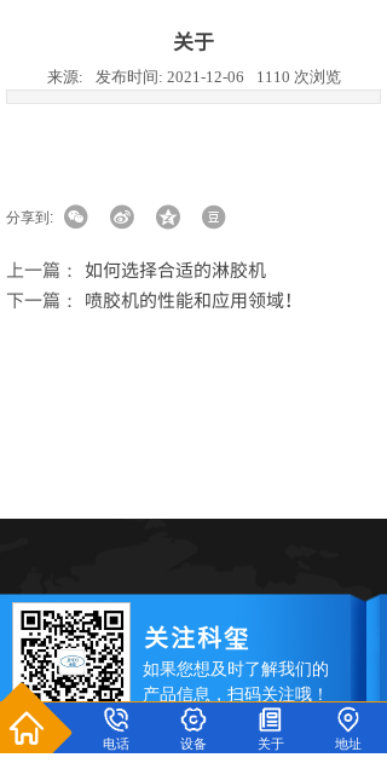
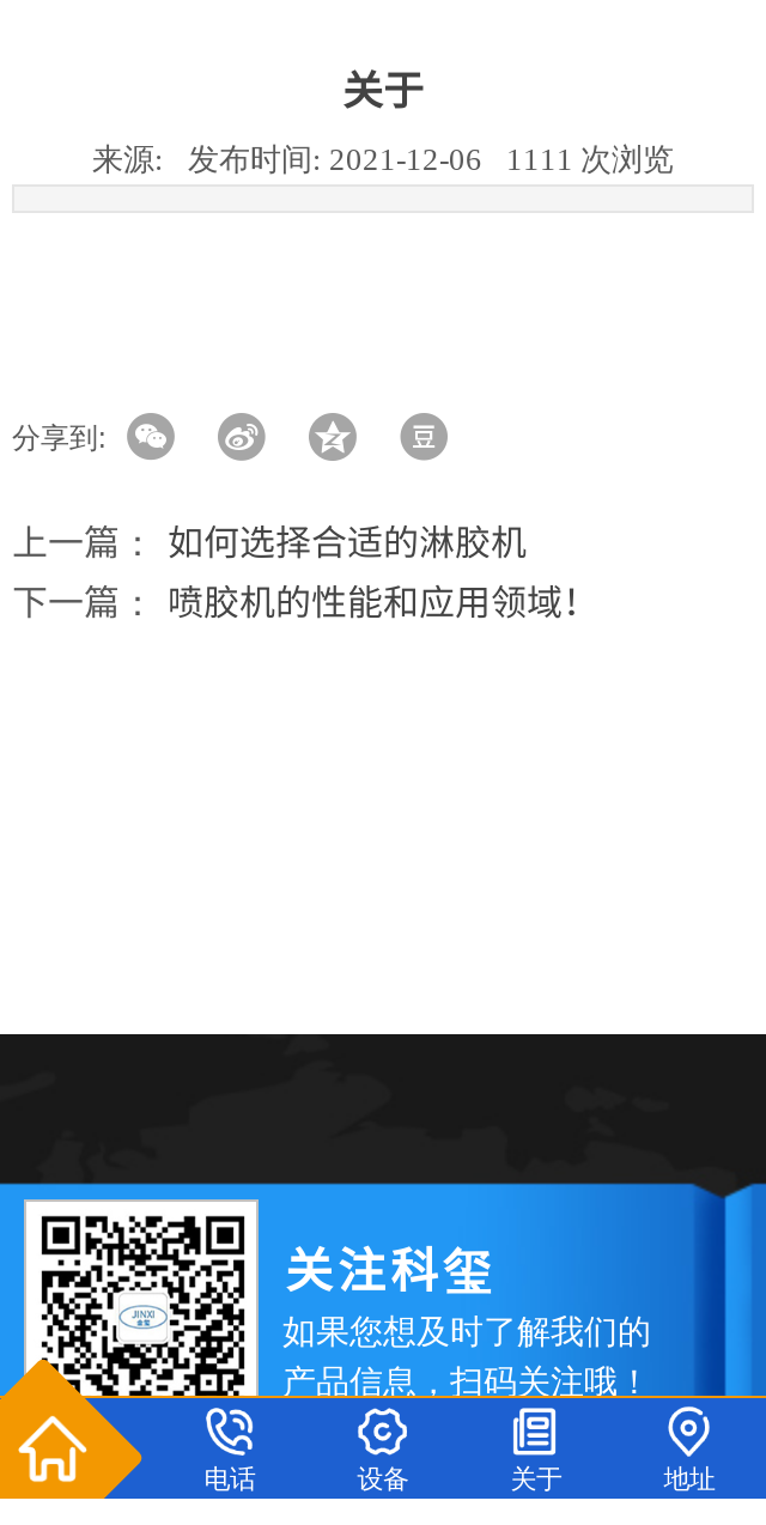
[47,68,340,86] 来源: 发布时间: 2021-12-06 1110次浏览 -> [92,141,674,177] 来源: 发布时间: 2021-12-06 1111次浏览

